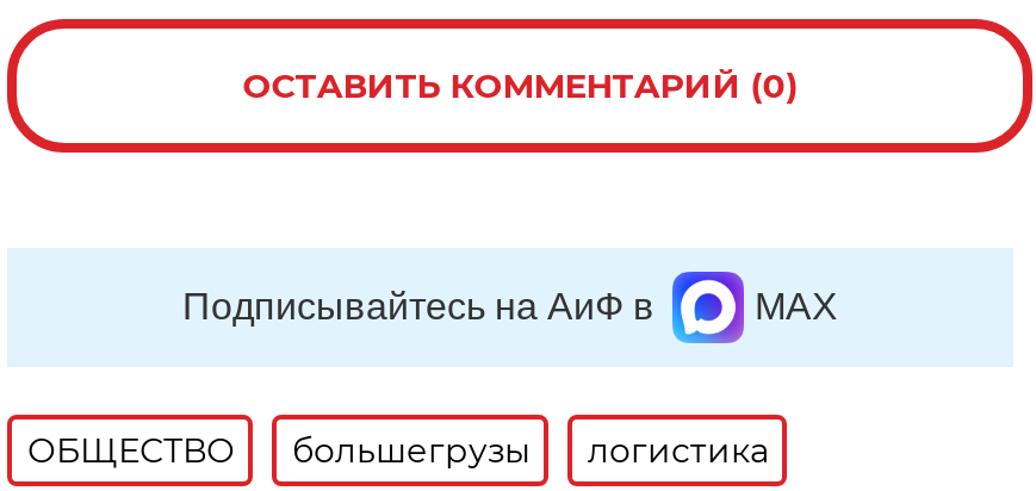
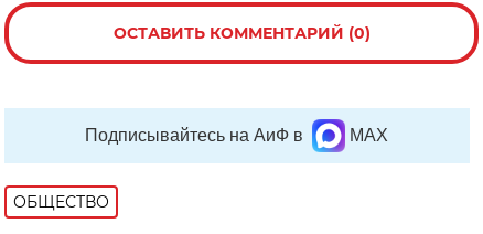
[292,429,769,472] большегрузы | логистика -> none

